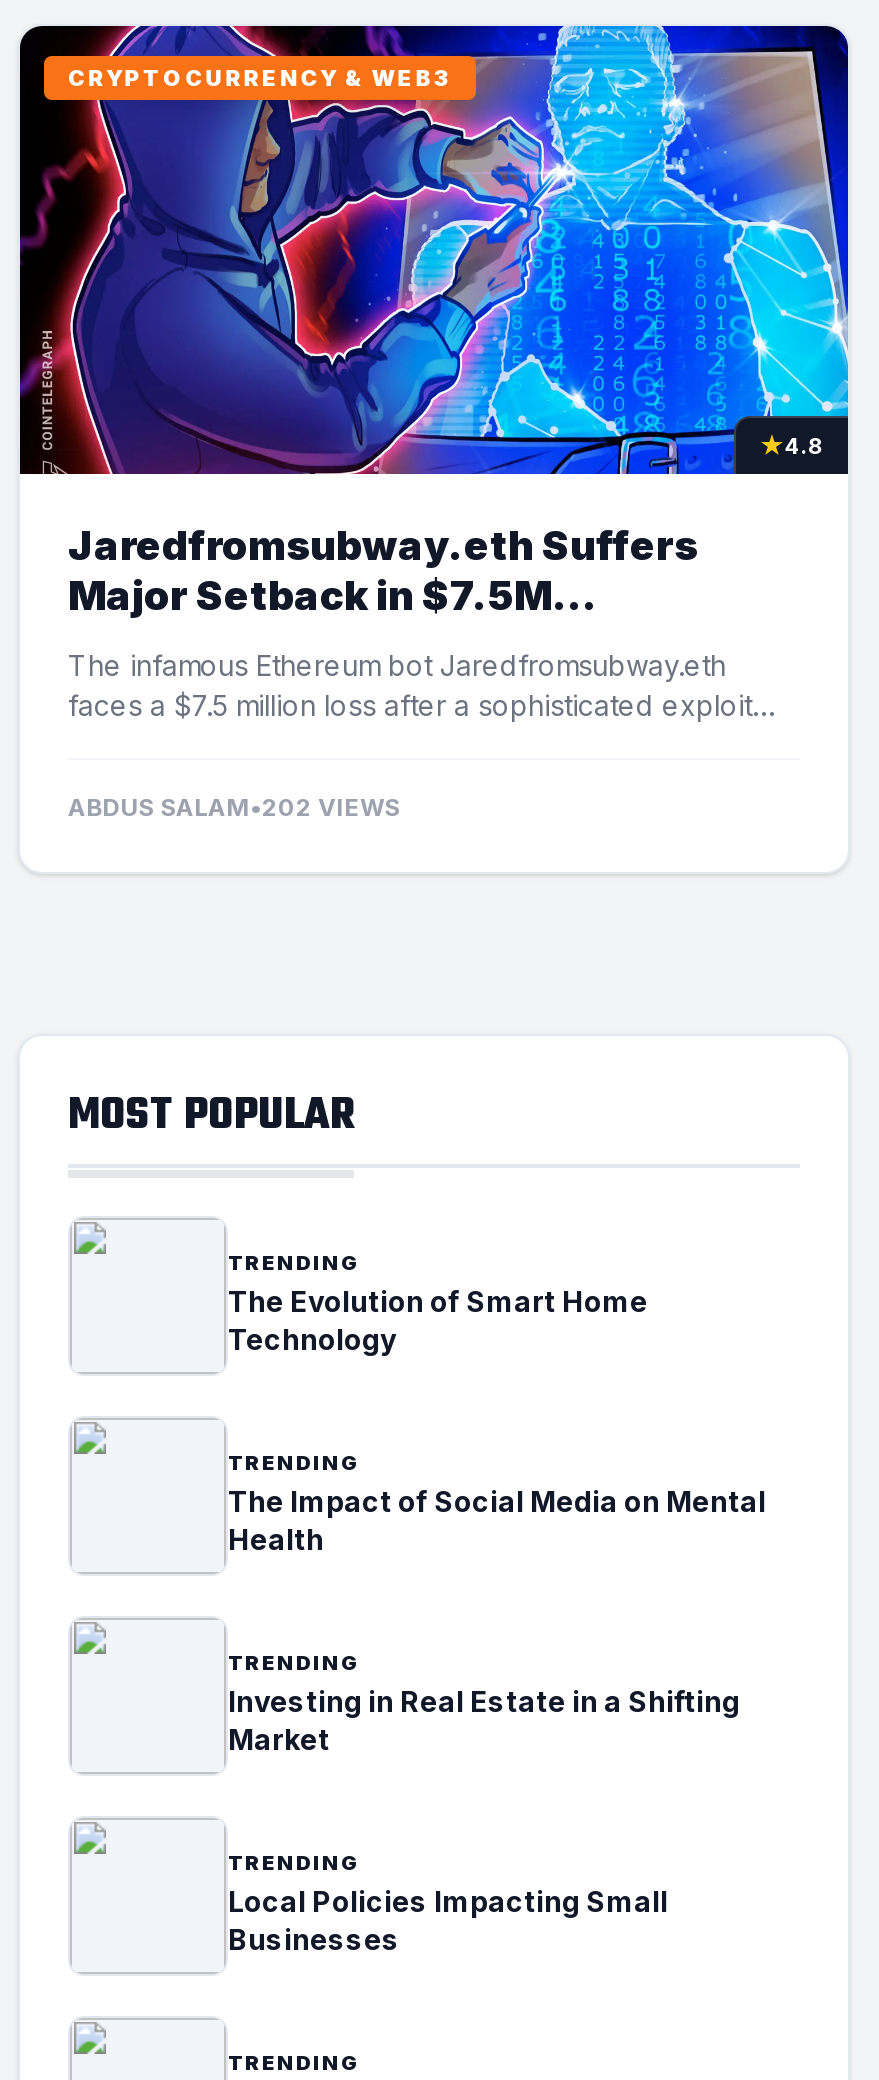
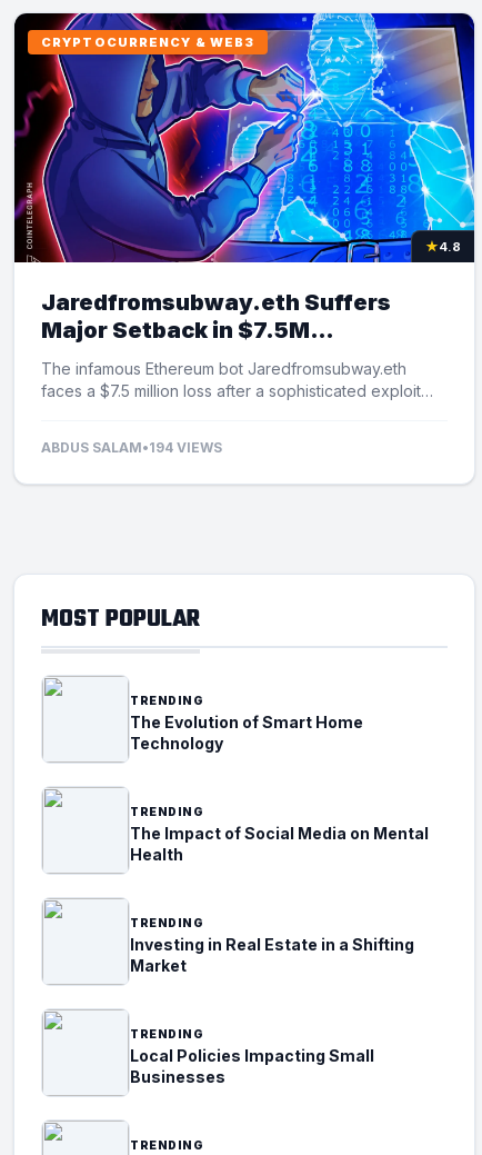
[68,792,400,822] ABDUS SALAM•202 VIEWS -> [41,439,222,456] ABDUS SALAM•194 VIEWS

